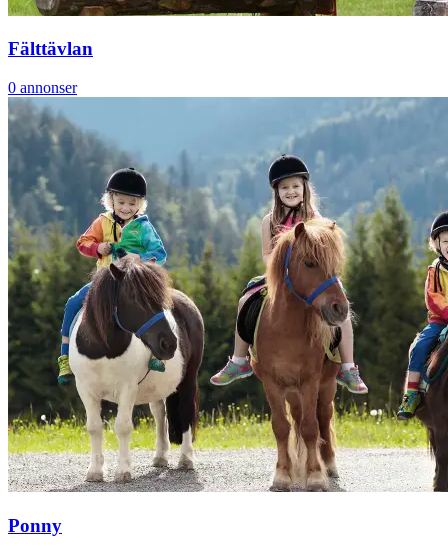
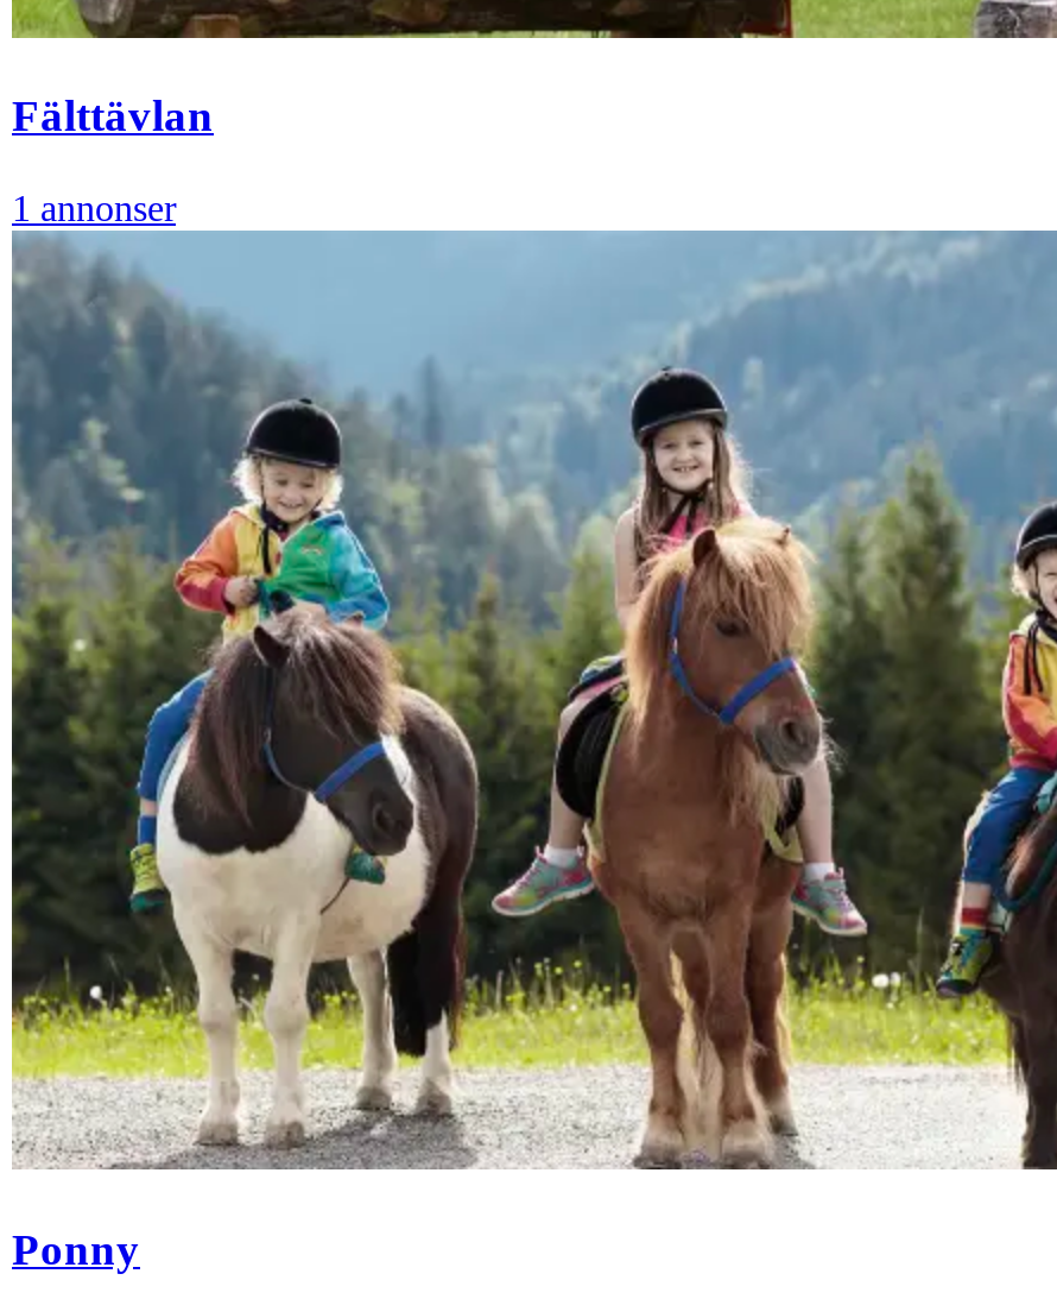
[8,79,77,96] 0 annonser -> [12,188,176,228] 1 annonser

